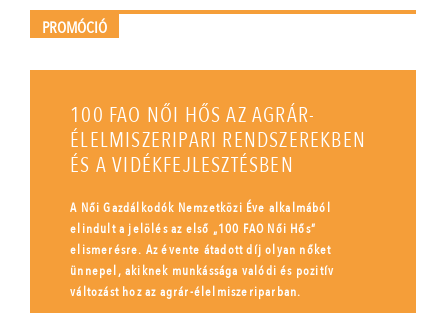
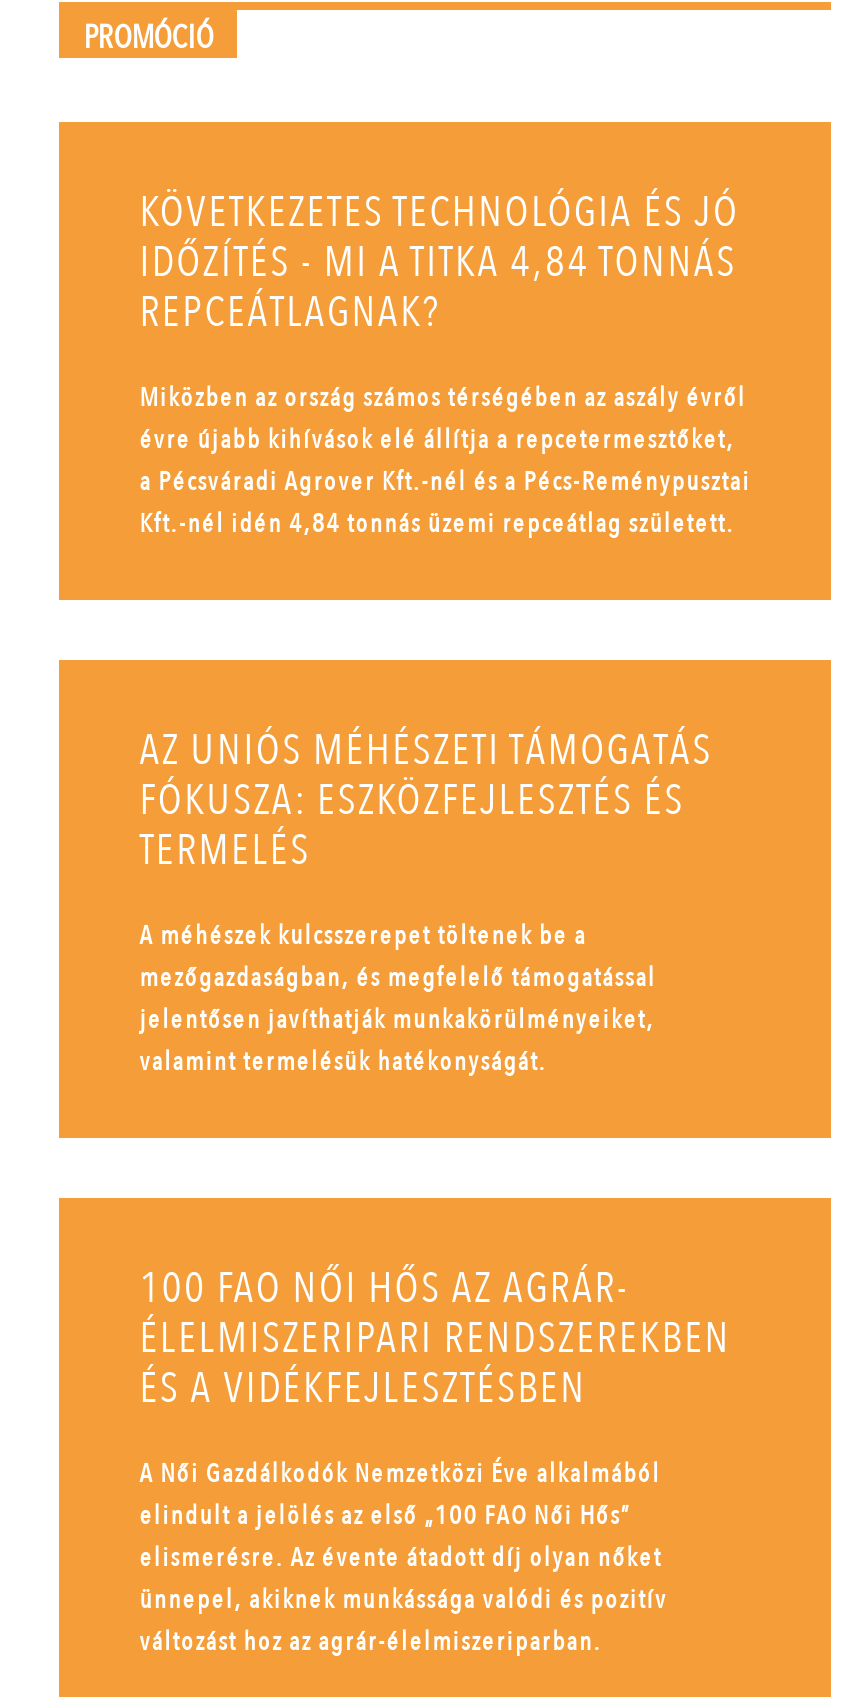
none -> [139,185,751,543] KÖVETKEZETES TECHNOLÓGIA ÉS JÓ | IDŐZÍTÉS - MI A TITKA 4,84 TONNÁS | REPCEÁTLAGNAK? | Miközben az ország számos térségében az aszály évről | évre újabb kihívások elé állítja a repcetermesztőket, | a Pécsváradi Agrover Kft.-nél és a Pécs-Reménypusztai | Kft.-nél idén 4,84 tonnás üzemi repceátlag született.
none -> [139,723,713,1081] AZ UNIÓS MÉHÉSZETI TÁMOGATÁS | FÓKUSZA: ESZKÖZFEJLESZTÉS ÉS | TERMELÉS | A méhészek kulcsszerepet töltenek be a | mezőgazdaságban, és megfelelő támogatással | jelentősen javíthatják munkakörülményeiket, | valamint termelésük hatékonyságát.

